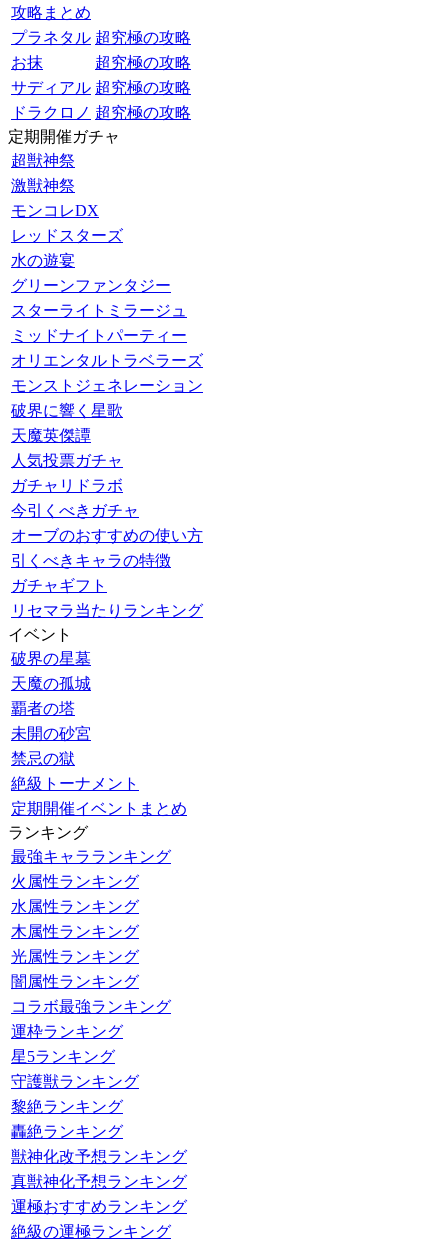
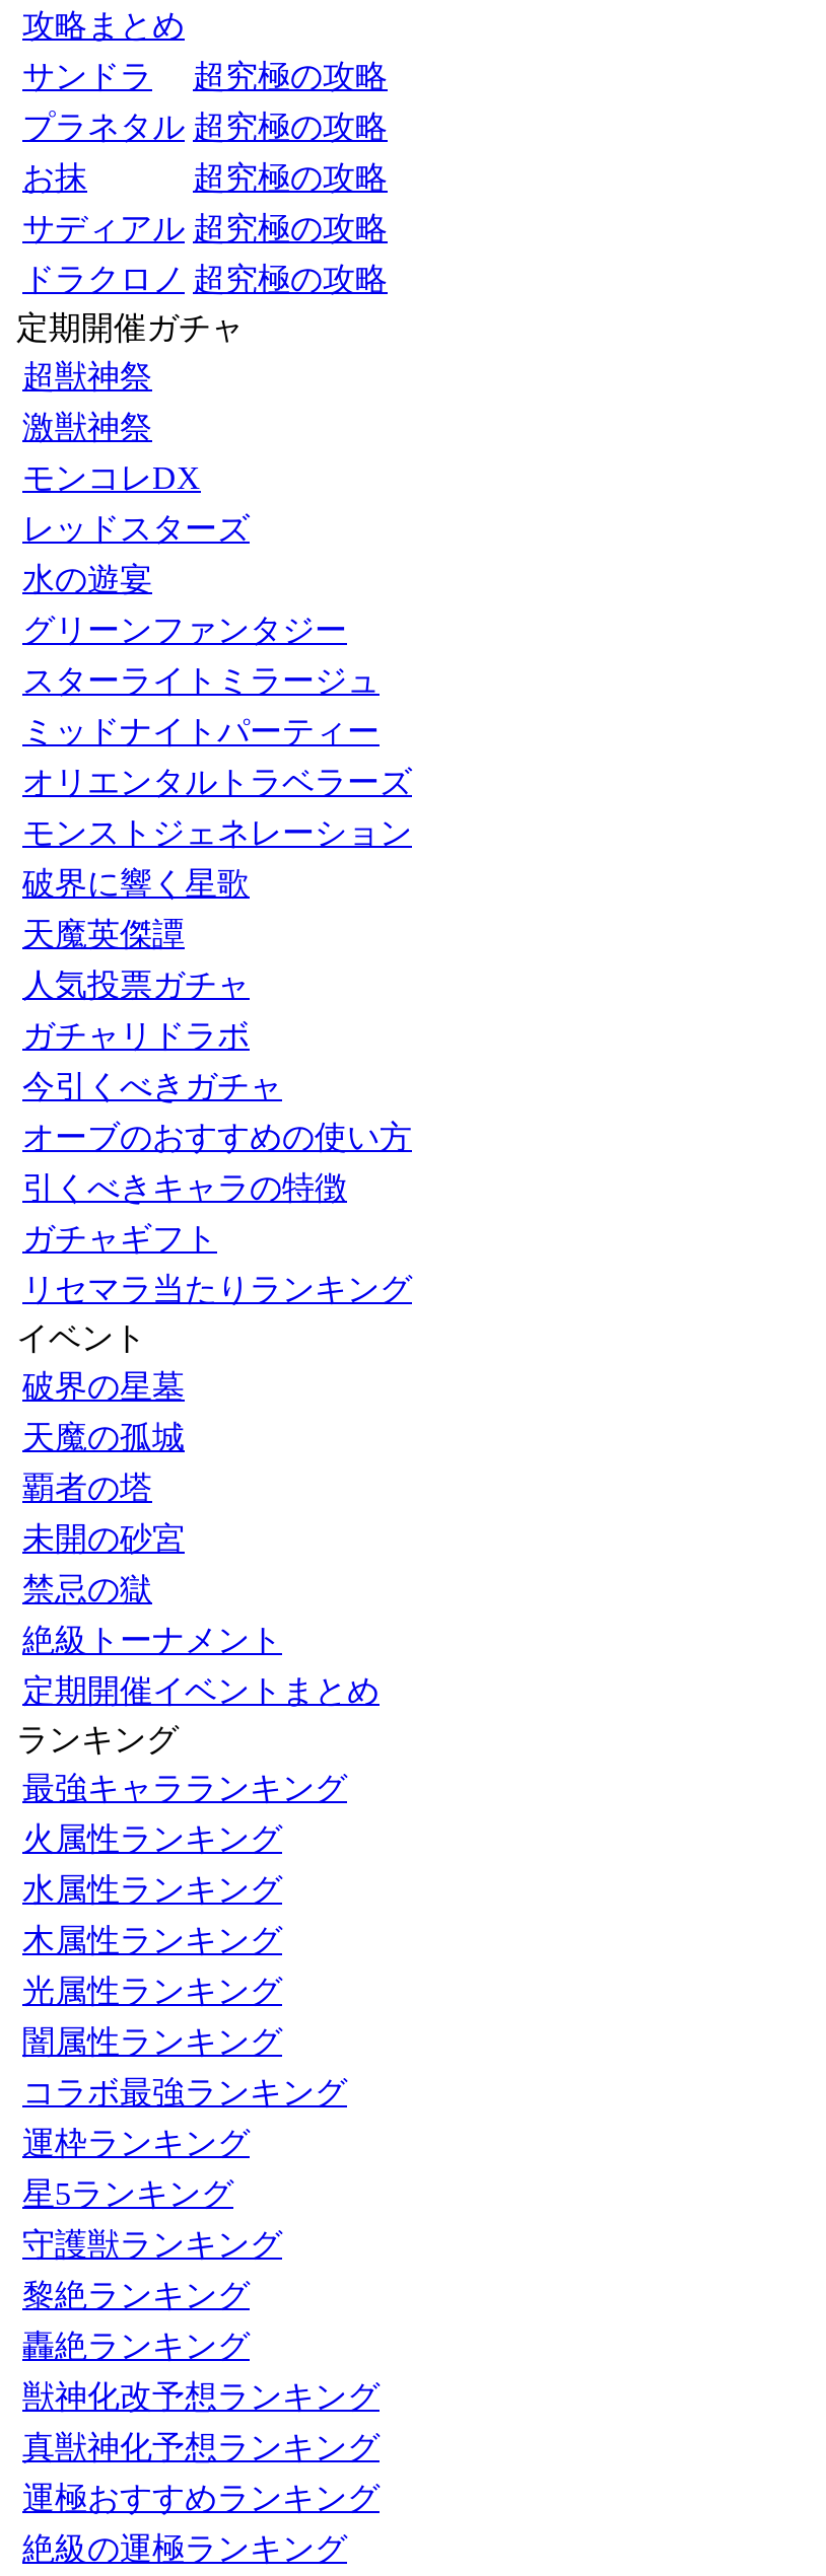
none -> [22,59,388,93] サンドラ | 超究極の攻略

